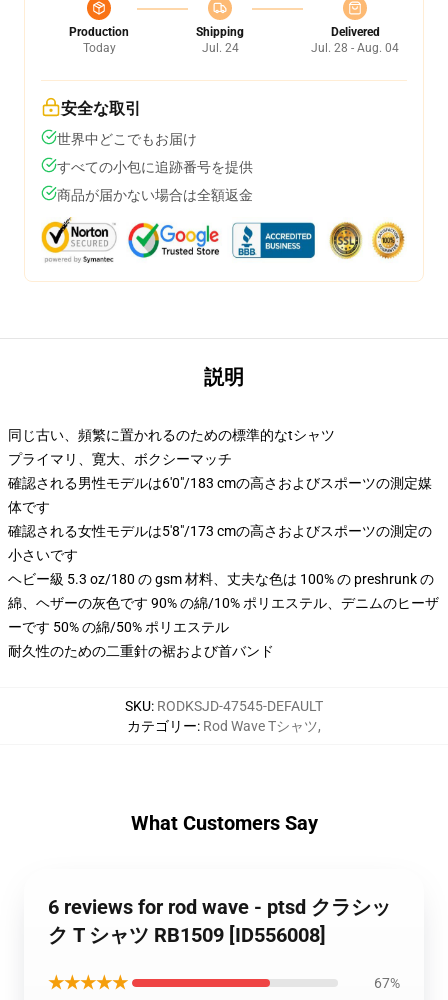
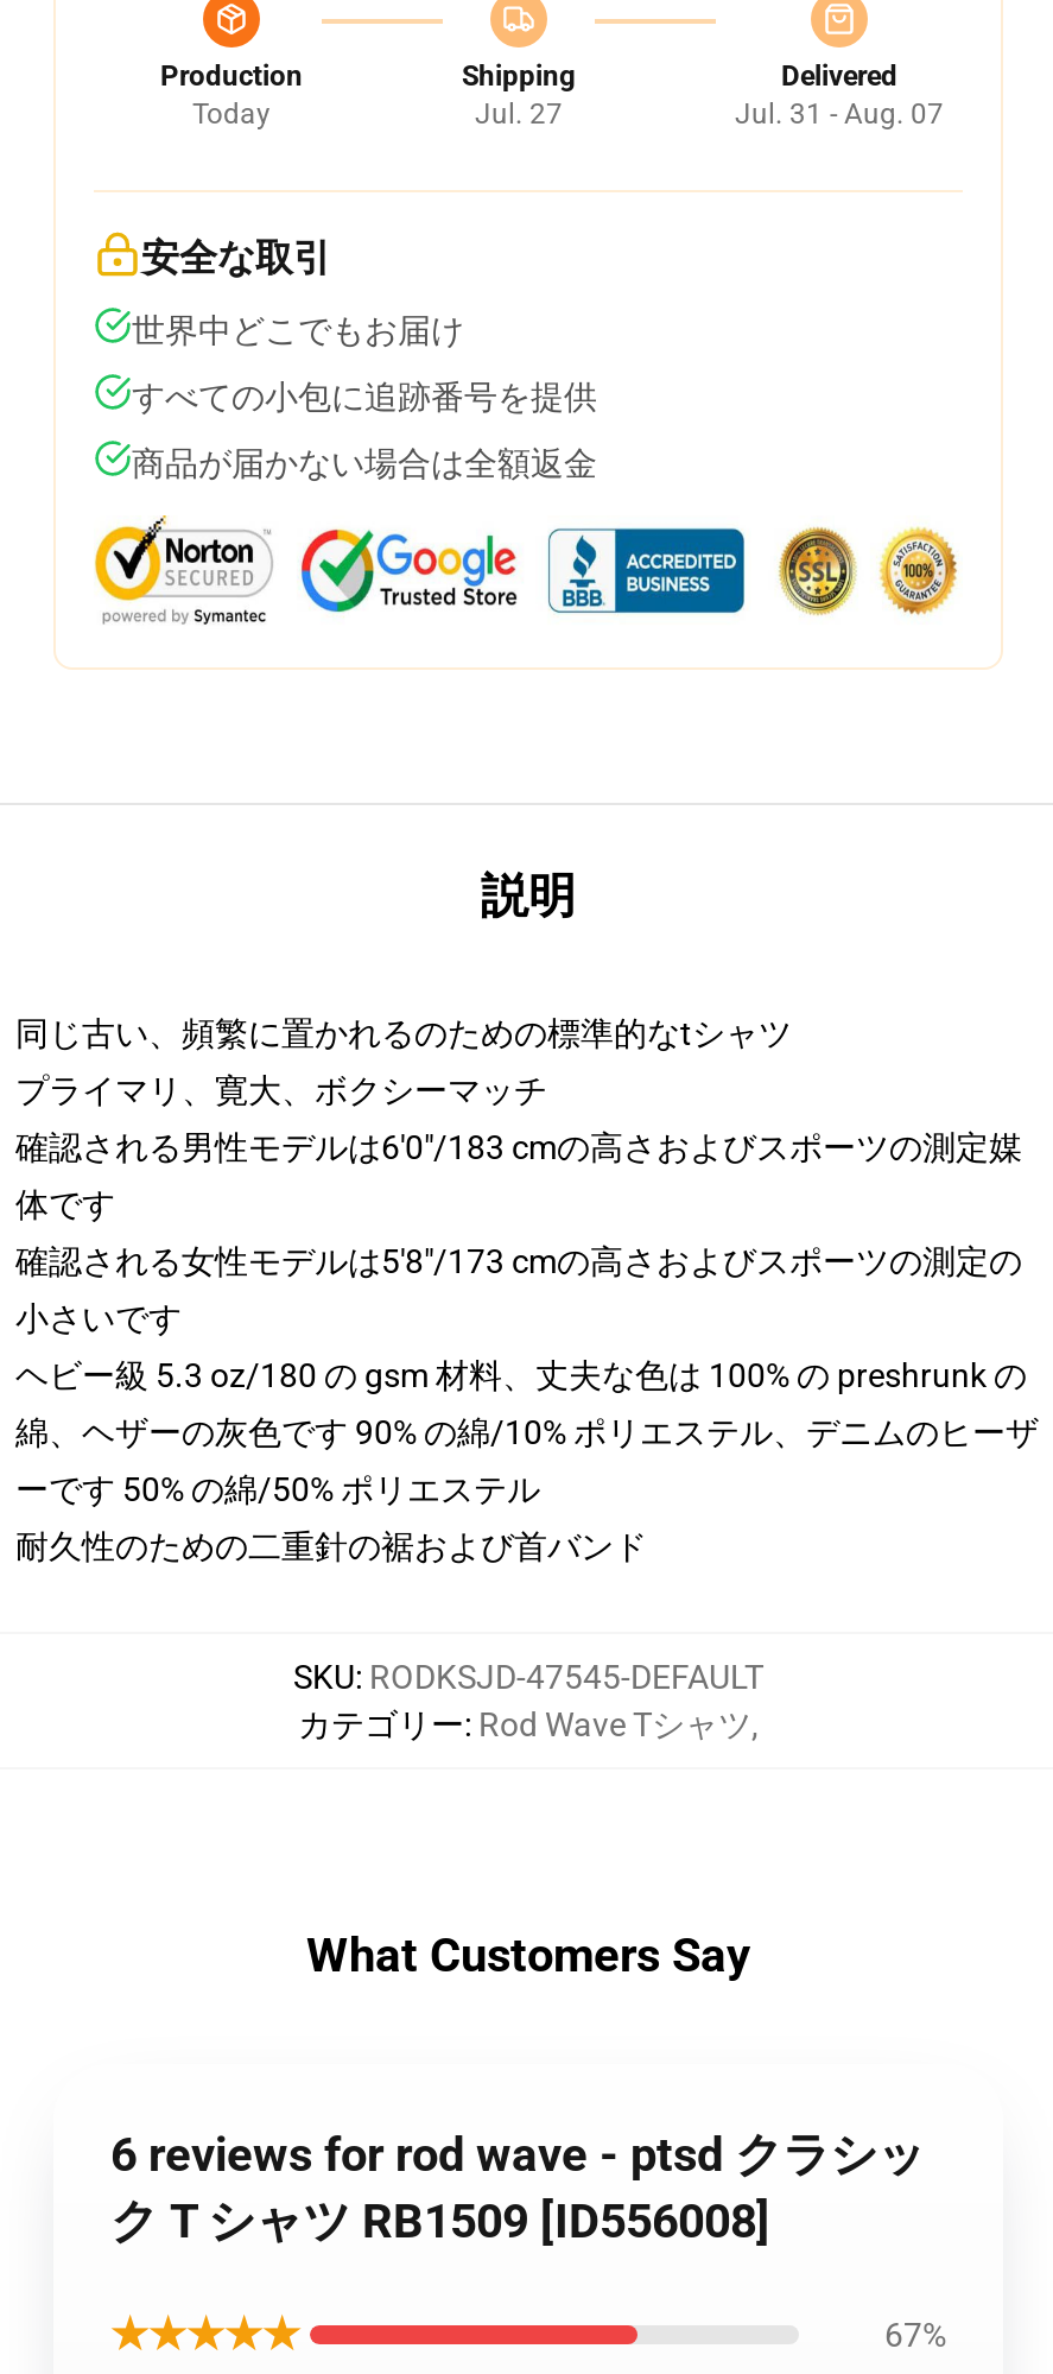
[201,41,238,55] Jul. 24 -> [475,97,563,131] Jul. 27
[311,41,399,55] Jul. 28 - Aug. 04 -> [735,97,944,131] Jul. 31 - Aug. 07

